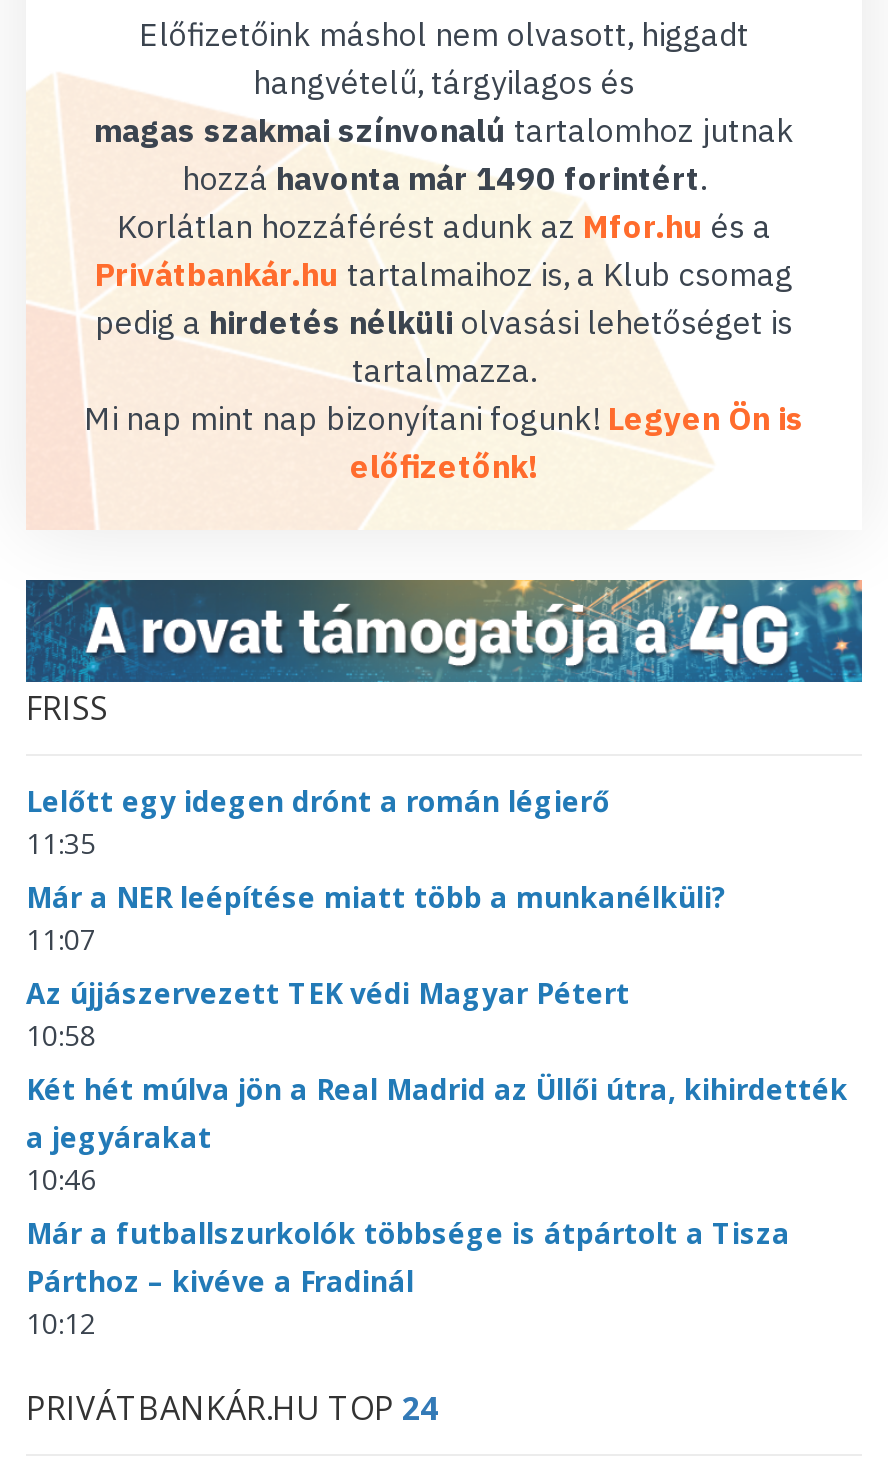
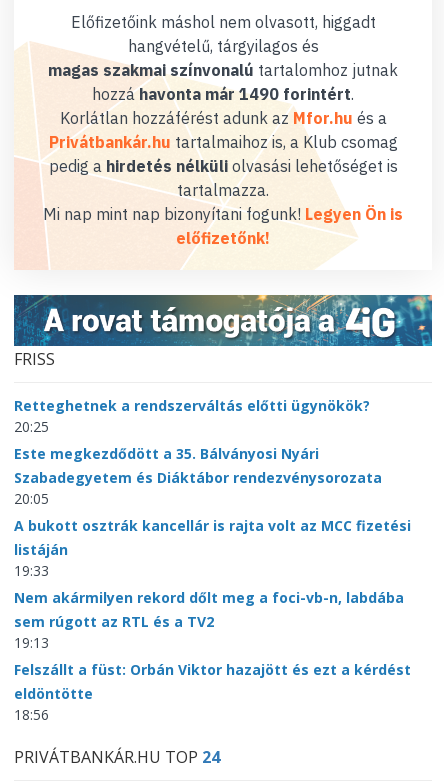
[26,783,848,1343] Lelőtt egy idegen drónt a román légierő | 11:35 | Már a NER leépítése miatt több a munkanélküli? | 11:07 | Az újjászervezett TEK védi Magyar Pétert | 10:58 | Két hét múlva jön a Real Madrid az Üllői útra, kihirdették | a jegyárakat | 10:46 | Már a futballszurkolók többsége is átpártolt a Tisza | Párthoz – kivéve a Fradinál | 10:12 -> [14,396,411,724] Retteghetnek a rendszerváltás előtti ügynökök? | 20:25 | Este megkezdődött a 35. Bálványosi Nyári | Szabadegyetem és Diáktábor rendezvénysorozata | 20:05 | A bukott osztrák kancellár is rajta volt az MCC fizetési | listáján | 19:33 | Nem akármilyen rekord dőlt meg a foci-vb-n, labdába | sem rúgott az RTL és a TV2 | 19:13 | Felszállt a füst: Orbán Viktor hazajött és ezt a kérdést | eldöntötte | 18:56

